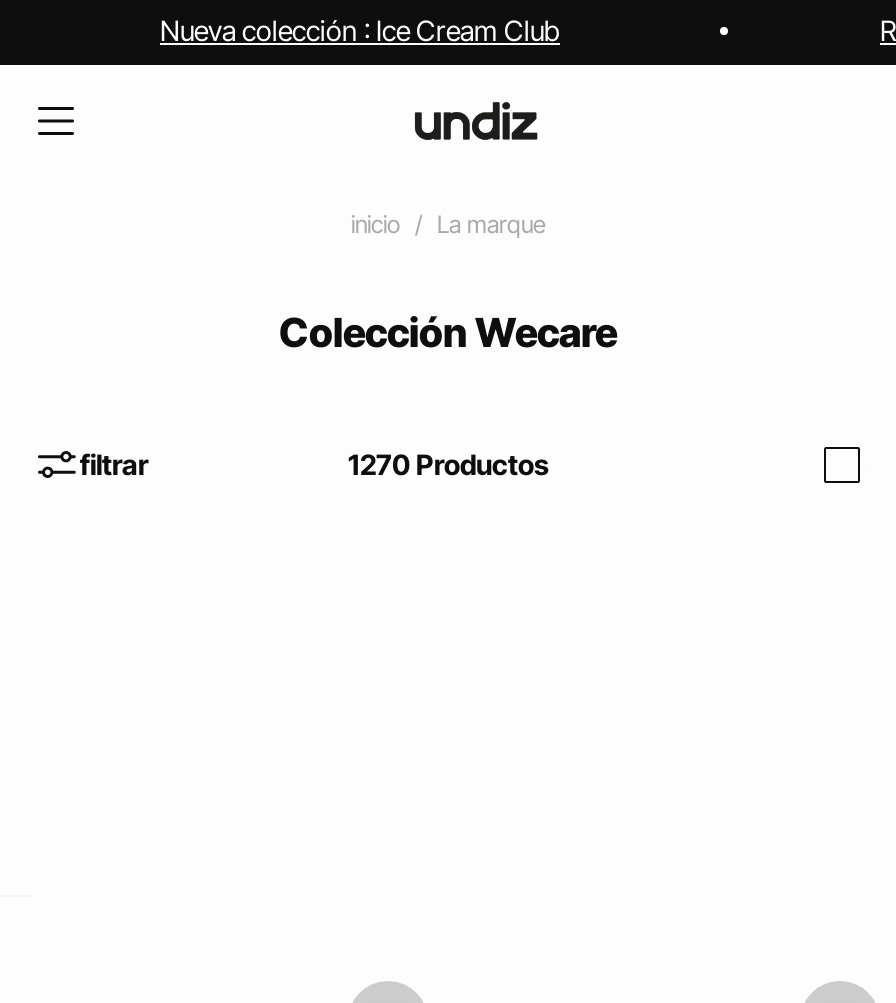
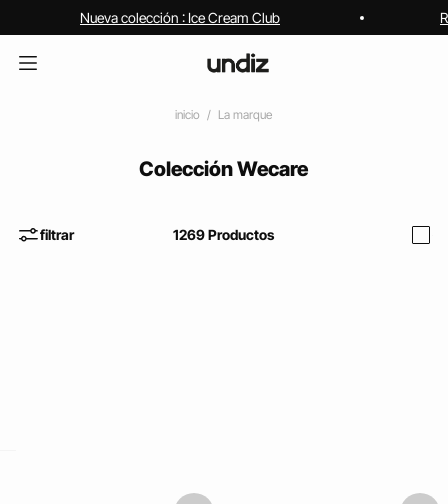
[348,447,548,481] 1270 Productos -> [173,226,274,243] 1269 Productos

